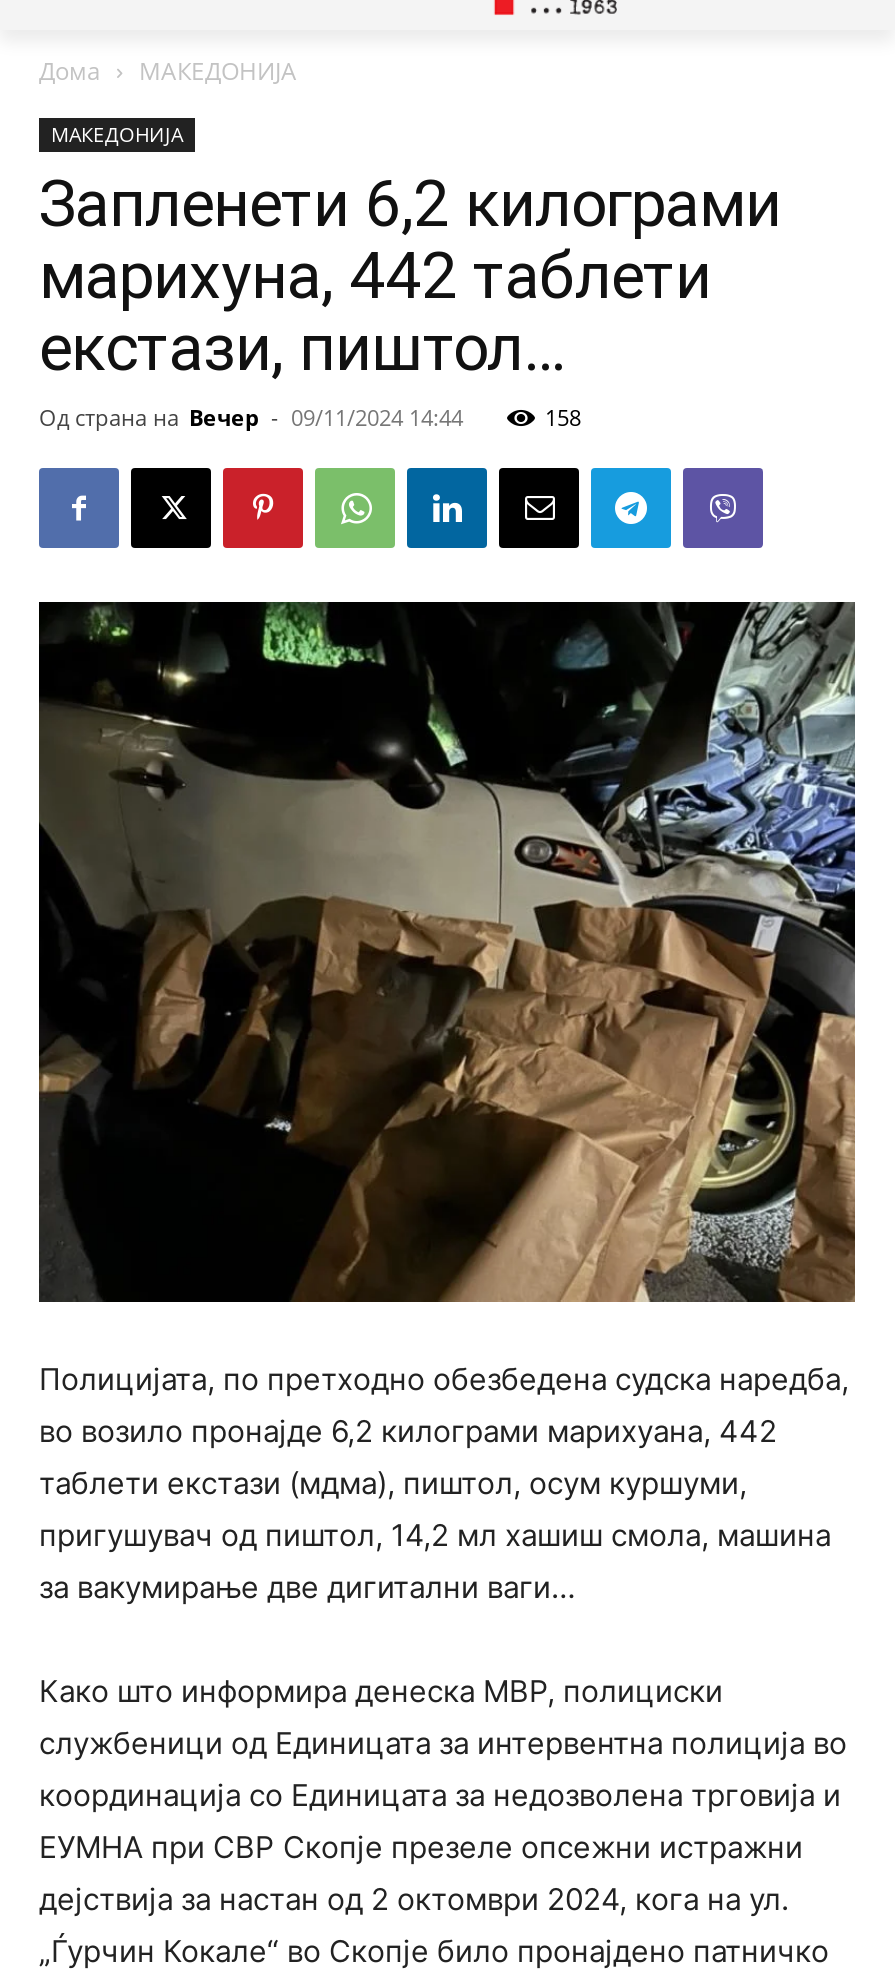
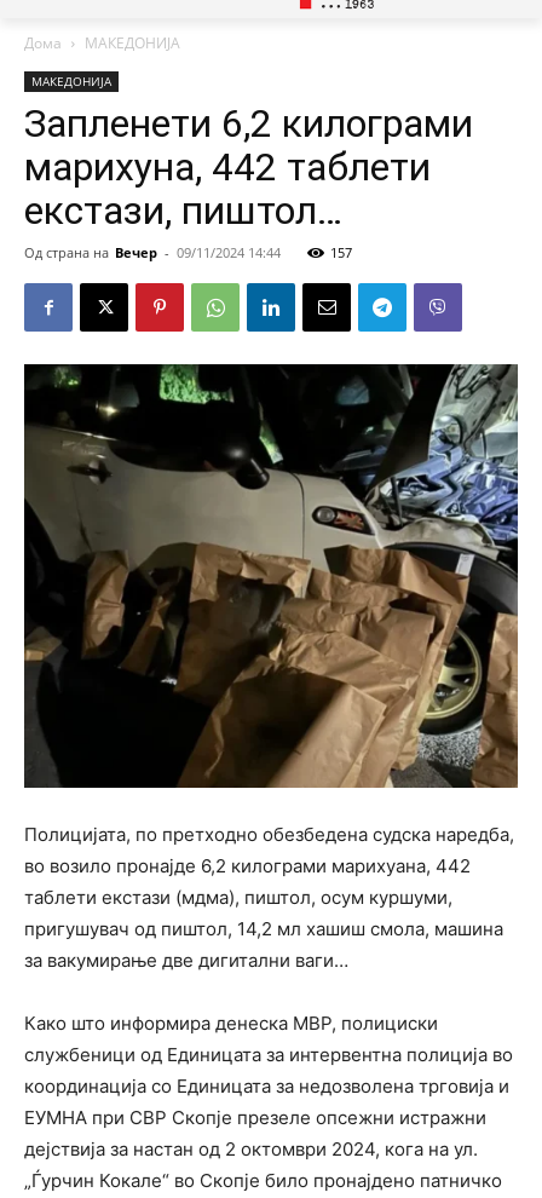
[545,402,581,432] 158 -> [330,243,352,261] 157

